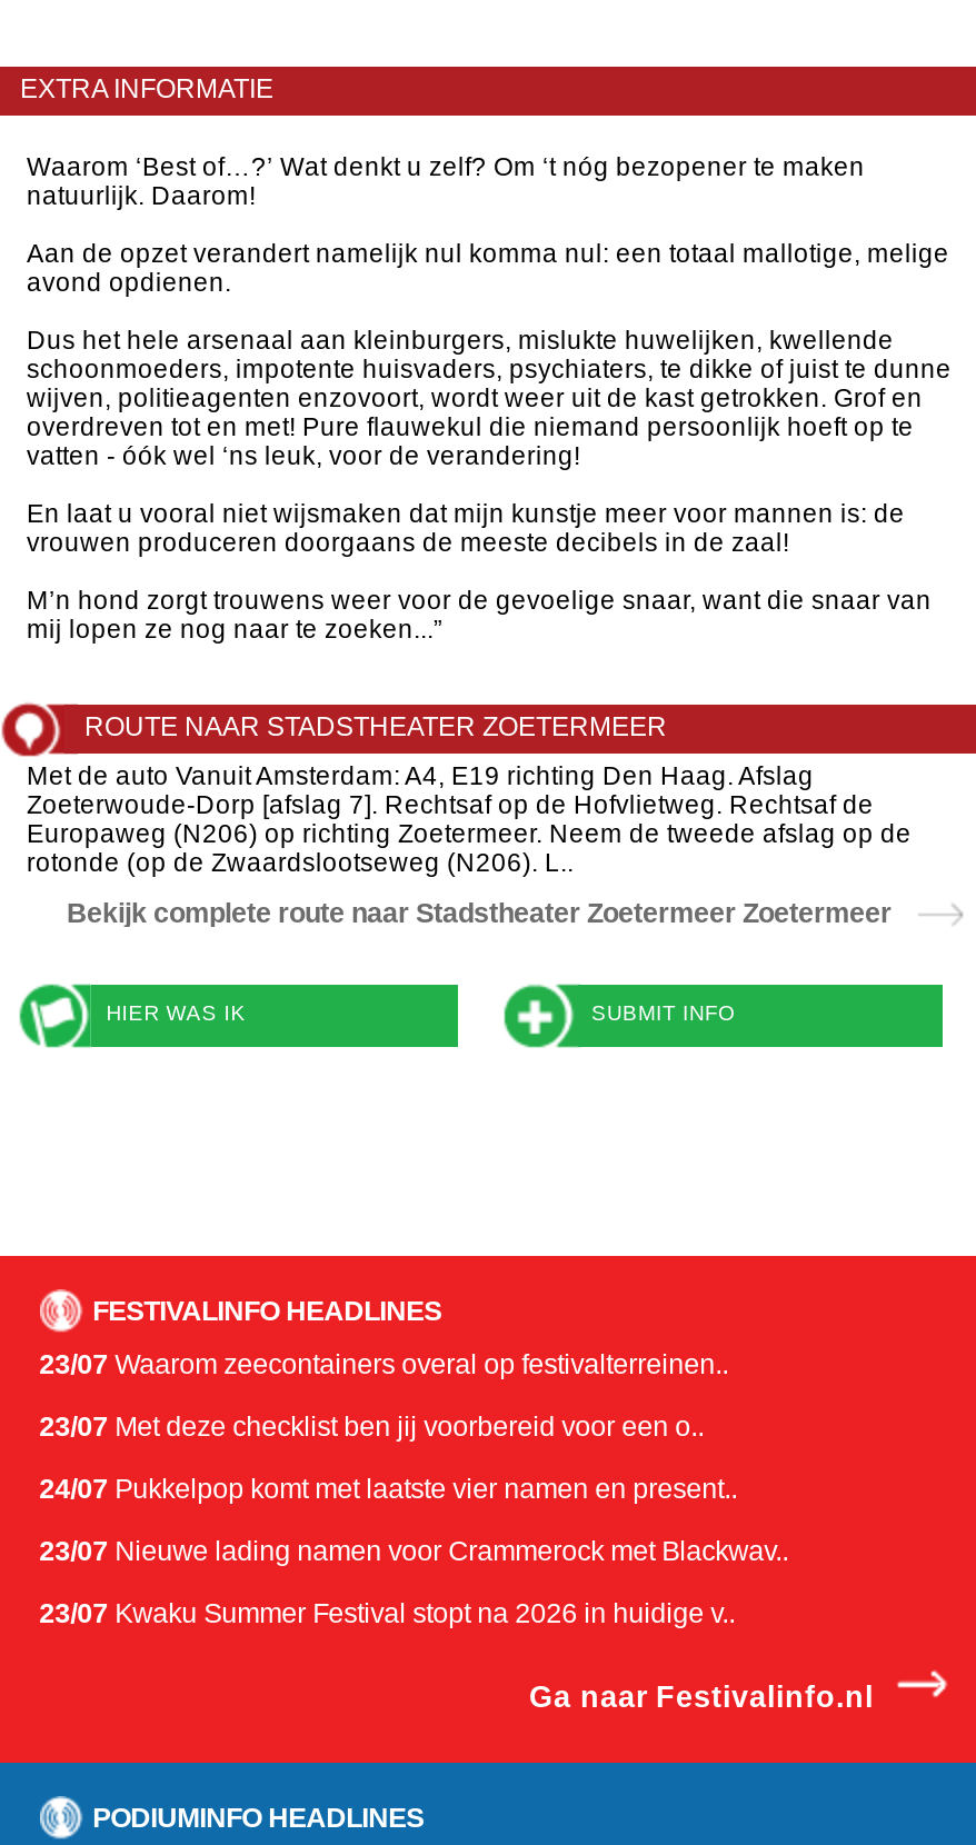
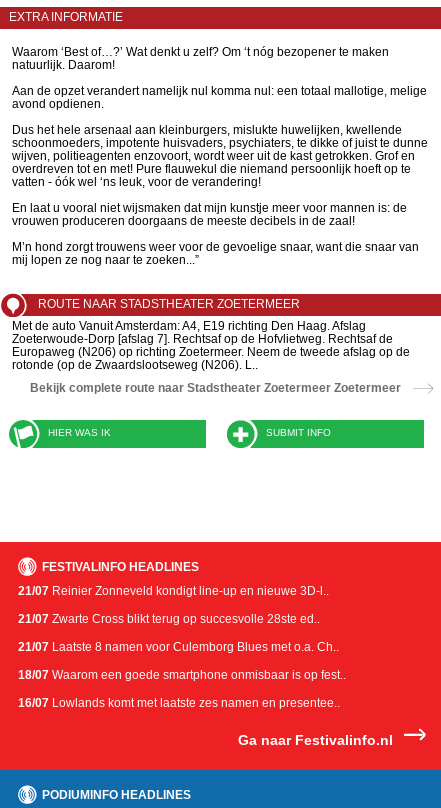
[39,1350,728,1381] 23/07 Waarom zeecontainers overal op festivalterreinen.. -> [18,584,329,598] 21/07 Reinier Zonneveld kondigt line-up en nieuwe 3D-l..
[39,1412,704,1444] 23/07 Met deze checklist ben jij voorbereid voor een o.. -> [18,612,320,626] 21/07 Zwarte Cross blikt terug op succesvolle 28ste ed..
[39,1475,737,1506] 24/07 Pukkelpop komt met laatste vier namen en present.. -> [18,640,339,654] 21/07 Laatste 8 namen voor Culemborg Blues met o.a. Ch..
[39,1537,788,1568] 23/07 Nieuwe lading namen voor Crammerock met Blackwav.. -> [18,668,346,682] 18/07 Waarom een goede smartphone onmisbaar is op fest..
[39,1599,735,1630] 23/07 Kwaku Summer Festival stopt na 2026 in huidige v.. -> [18,696,340,710] 16/07 Lowlands komt met laatste zes namen en presentee..

